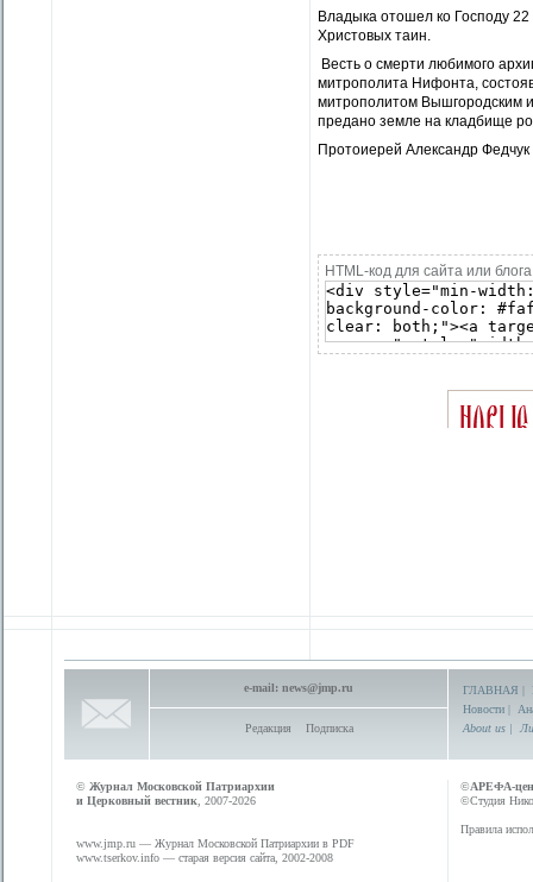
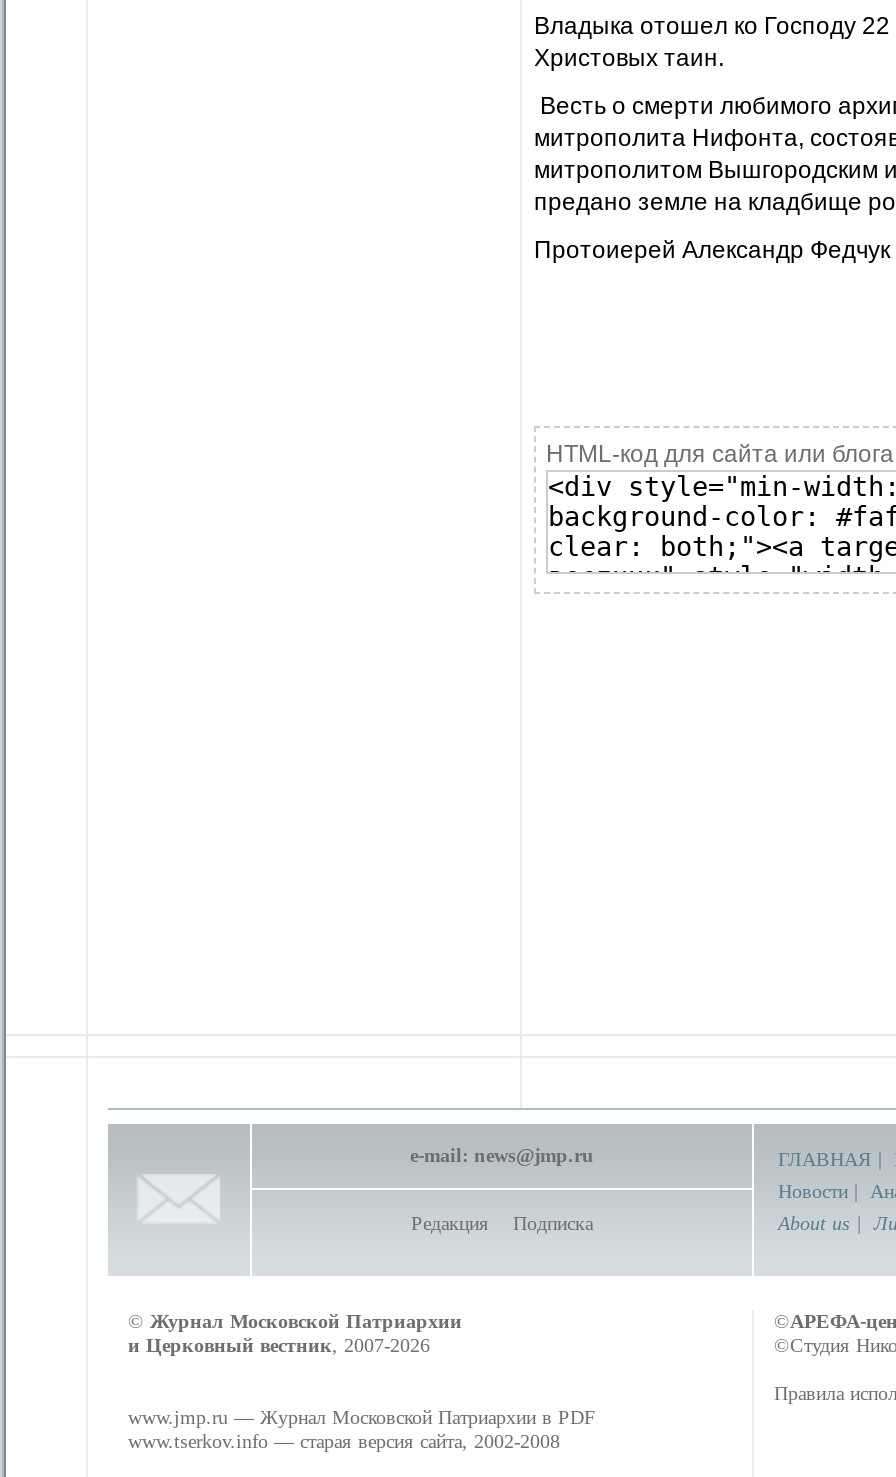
[446,389,529,429] [image] -> none

